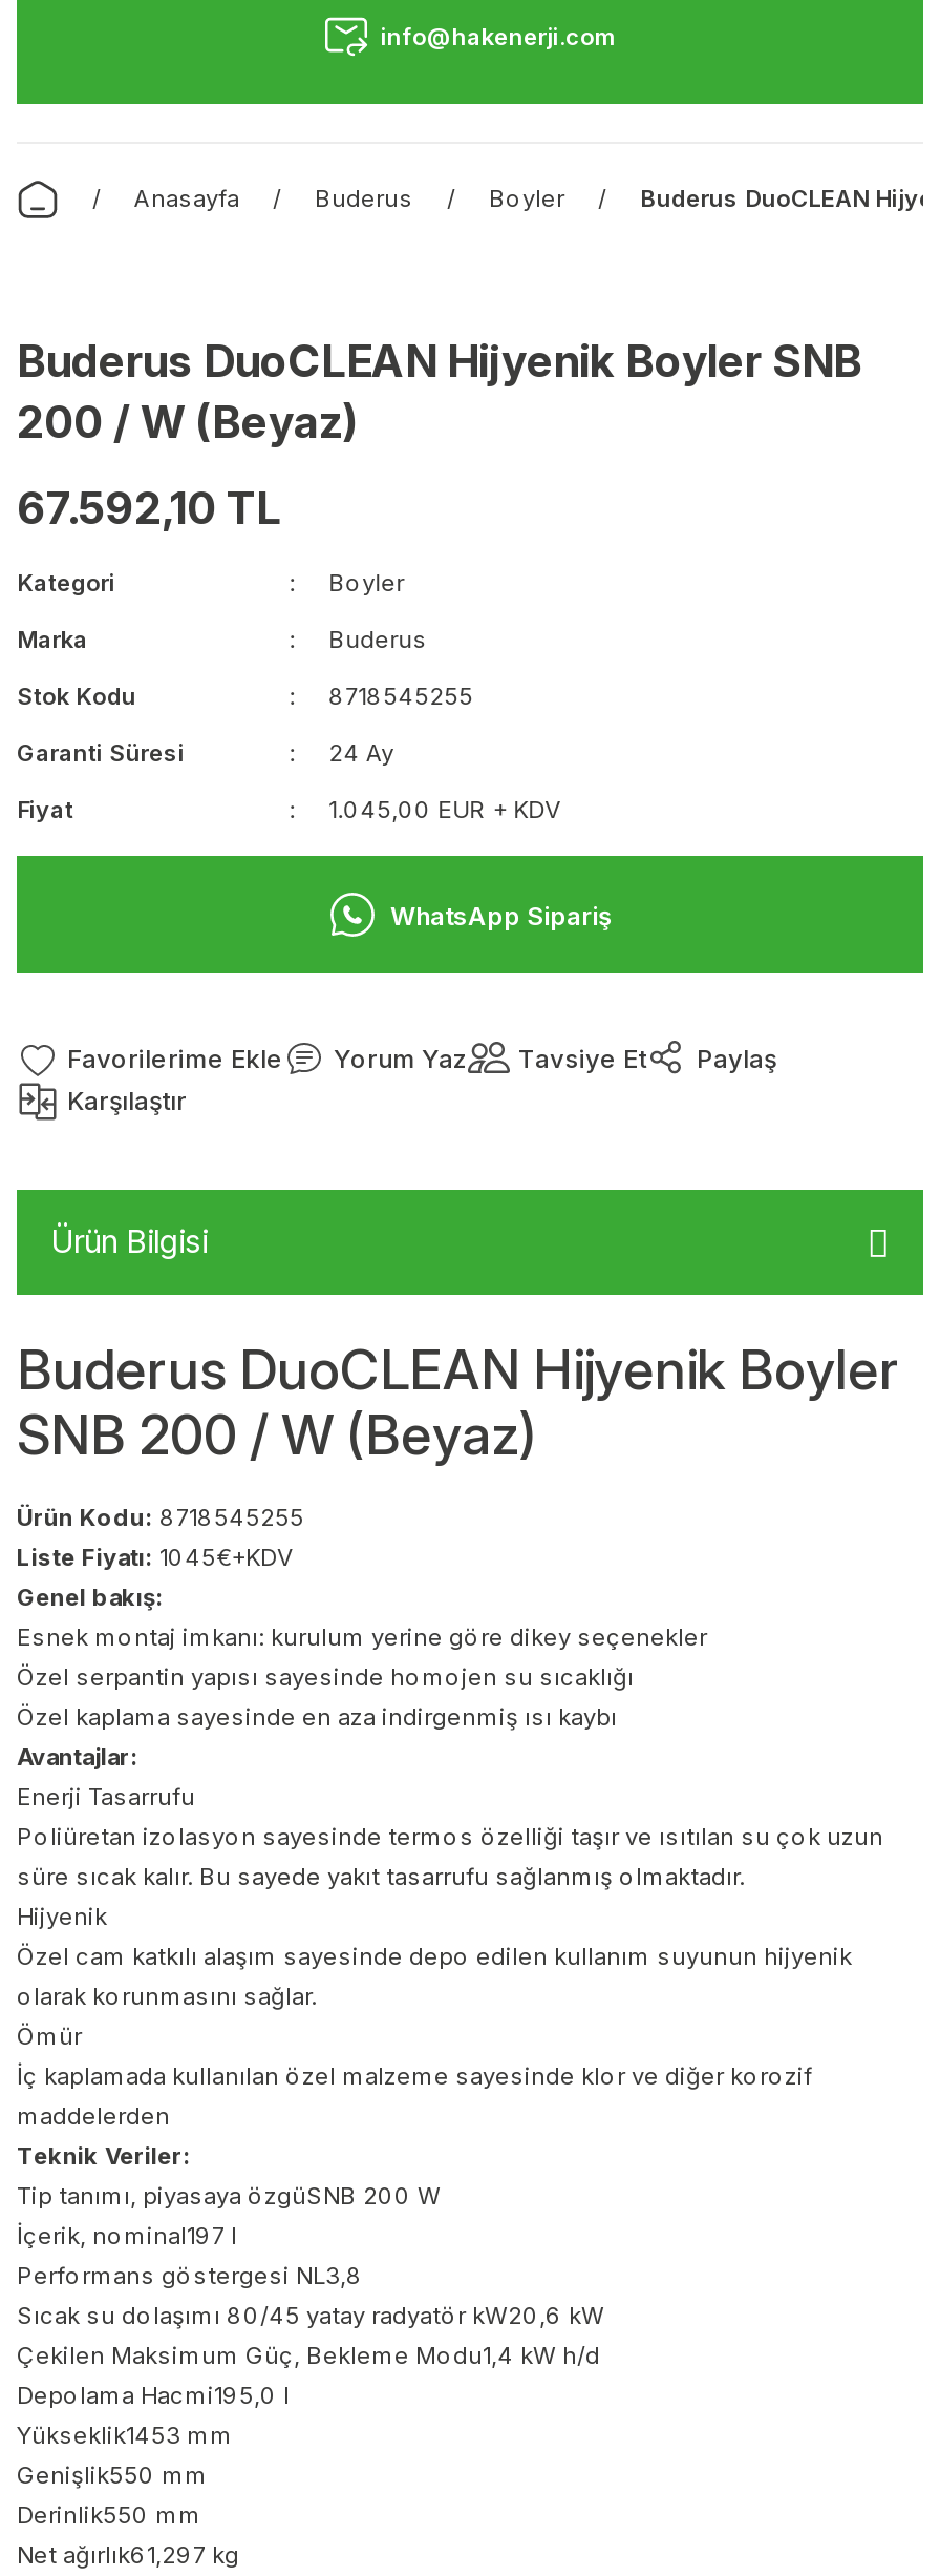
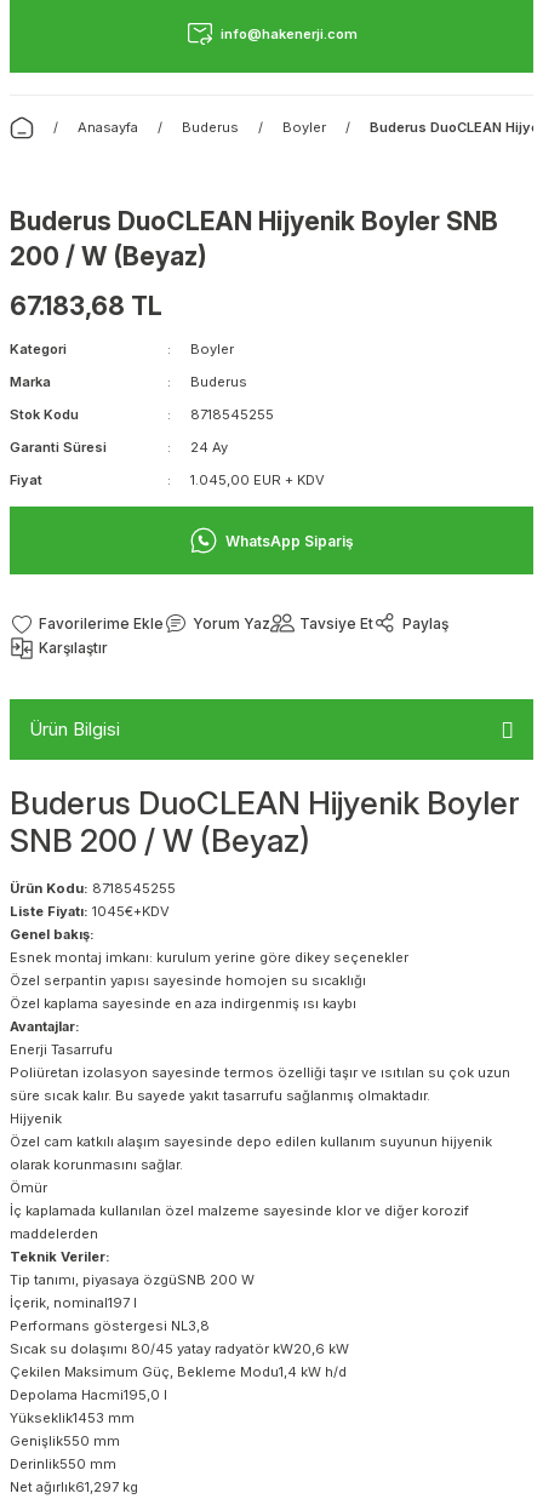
[17,482,281,535] 67.592,10 TL -> [10,291,162,321] 67.183,68 TL

